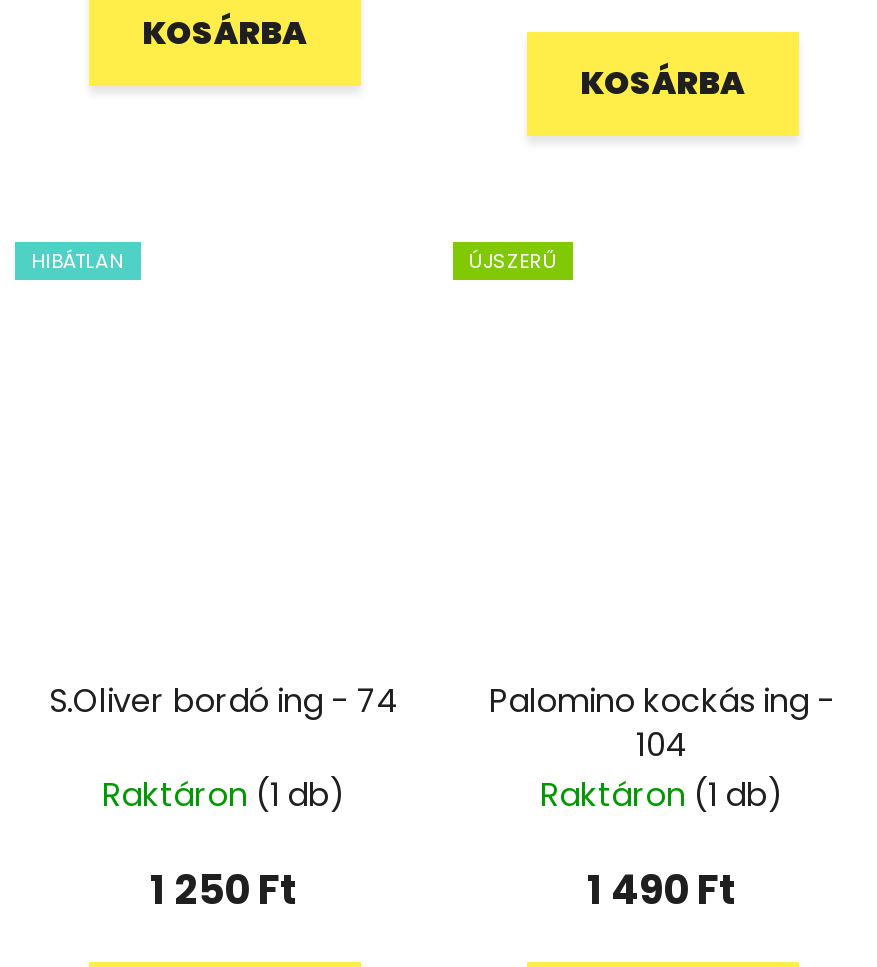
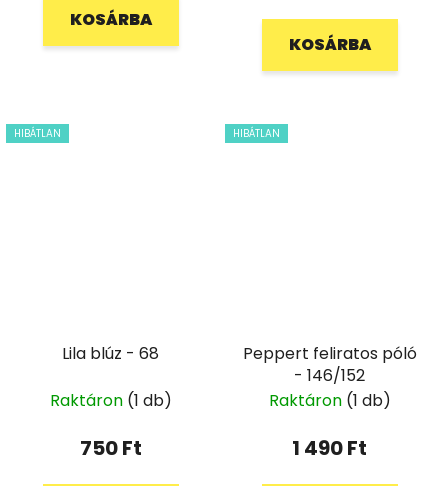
[469,247,557,277] ÚJSZERŰ -> [233,126,280,141] HIBÁTLAN
[49,679,399,725] S.Oliver bordó ing - 74 -> [62,342,159,365] Lila blúz - 68
[489,679,835,769] Palomino kockás ing - | 104 -> [242,342,416,387] Peppert feliratos póló | - 146/152
[150,863,298,919] 1 250 Ft -> [79,434,141,462] 750 Ft

